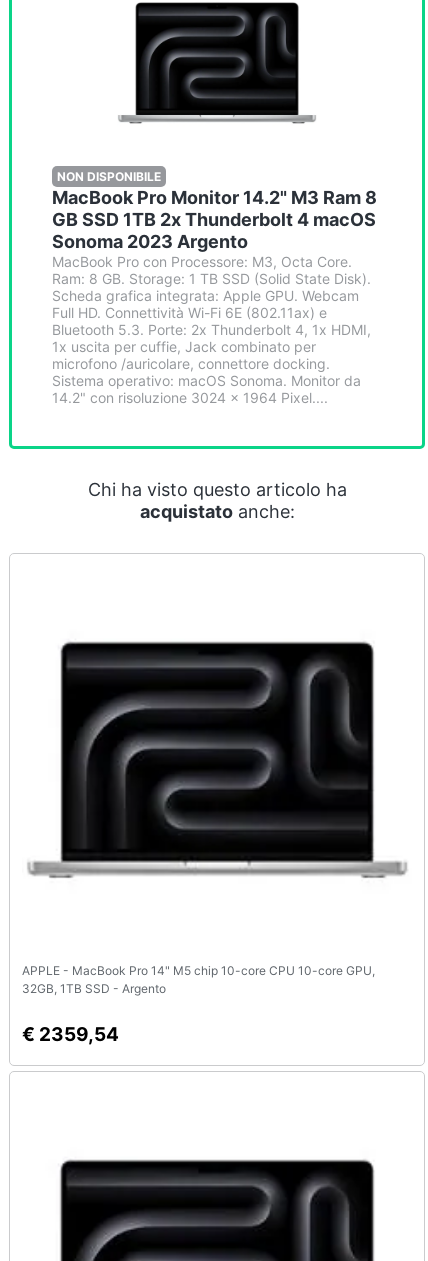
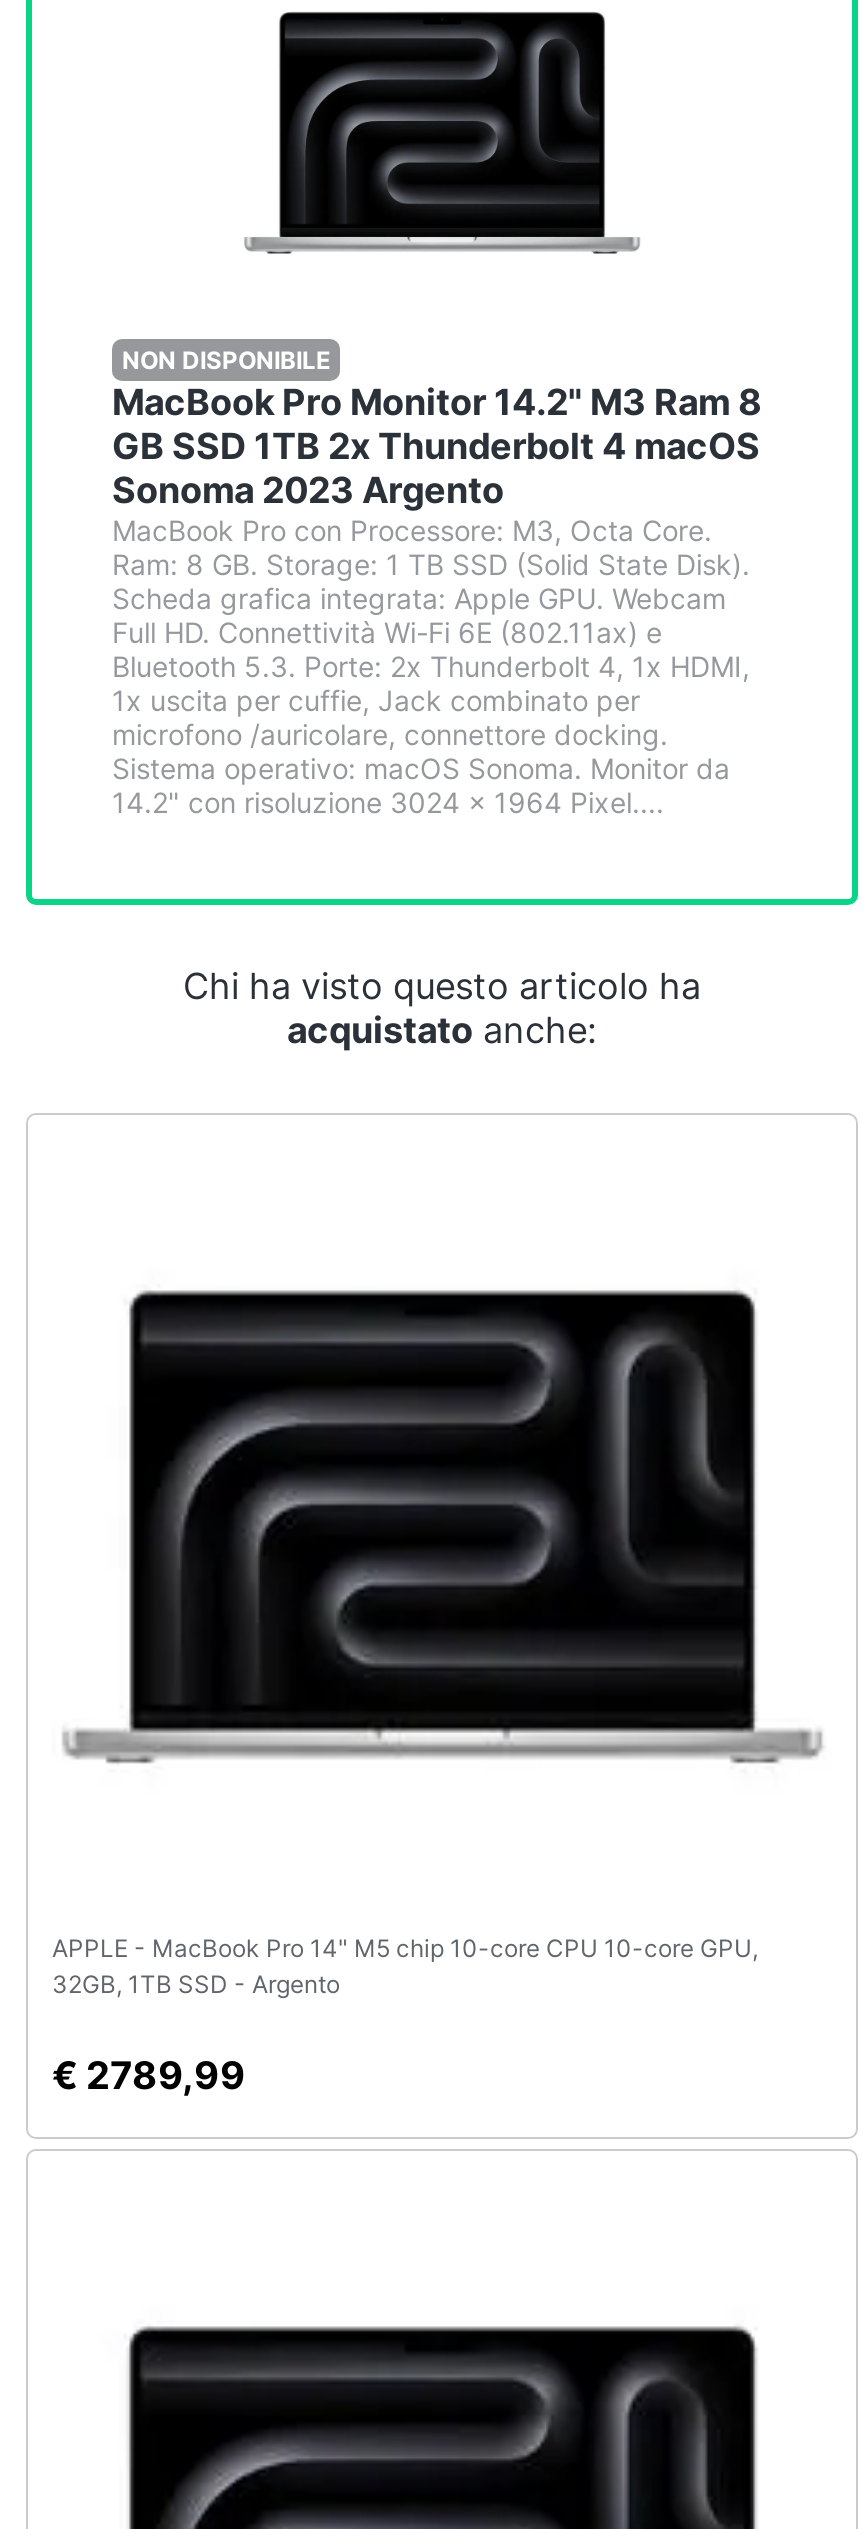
[22,1023,119,1046] € 2359,54 -> [52,2053,246,2099] € 2789,99

